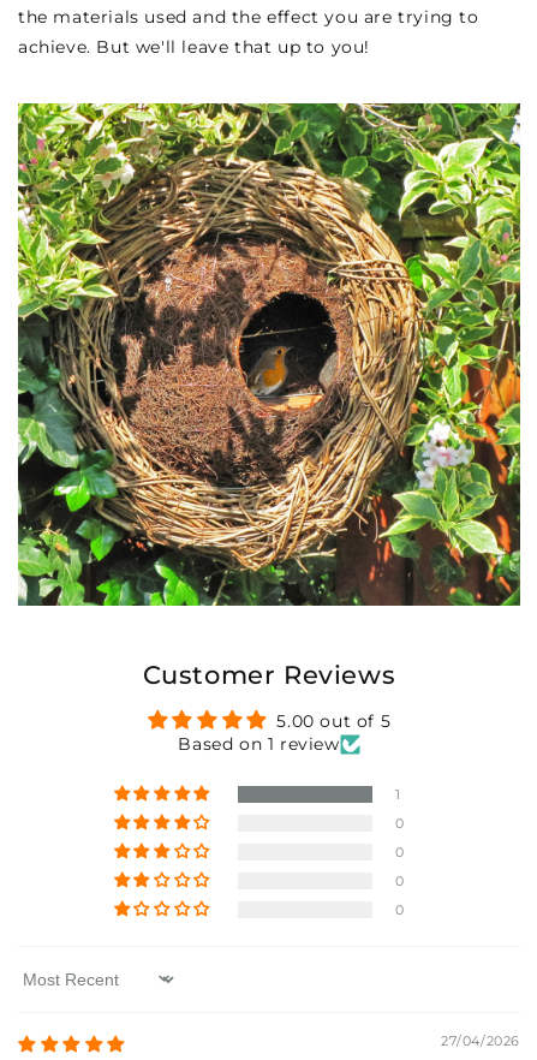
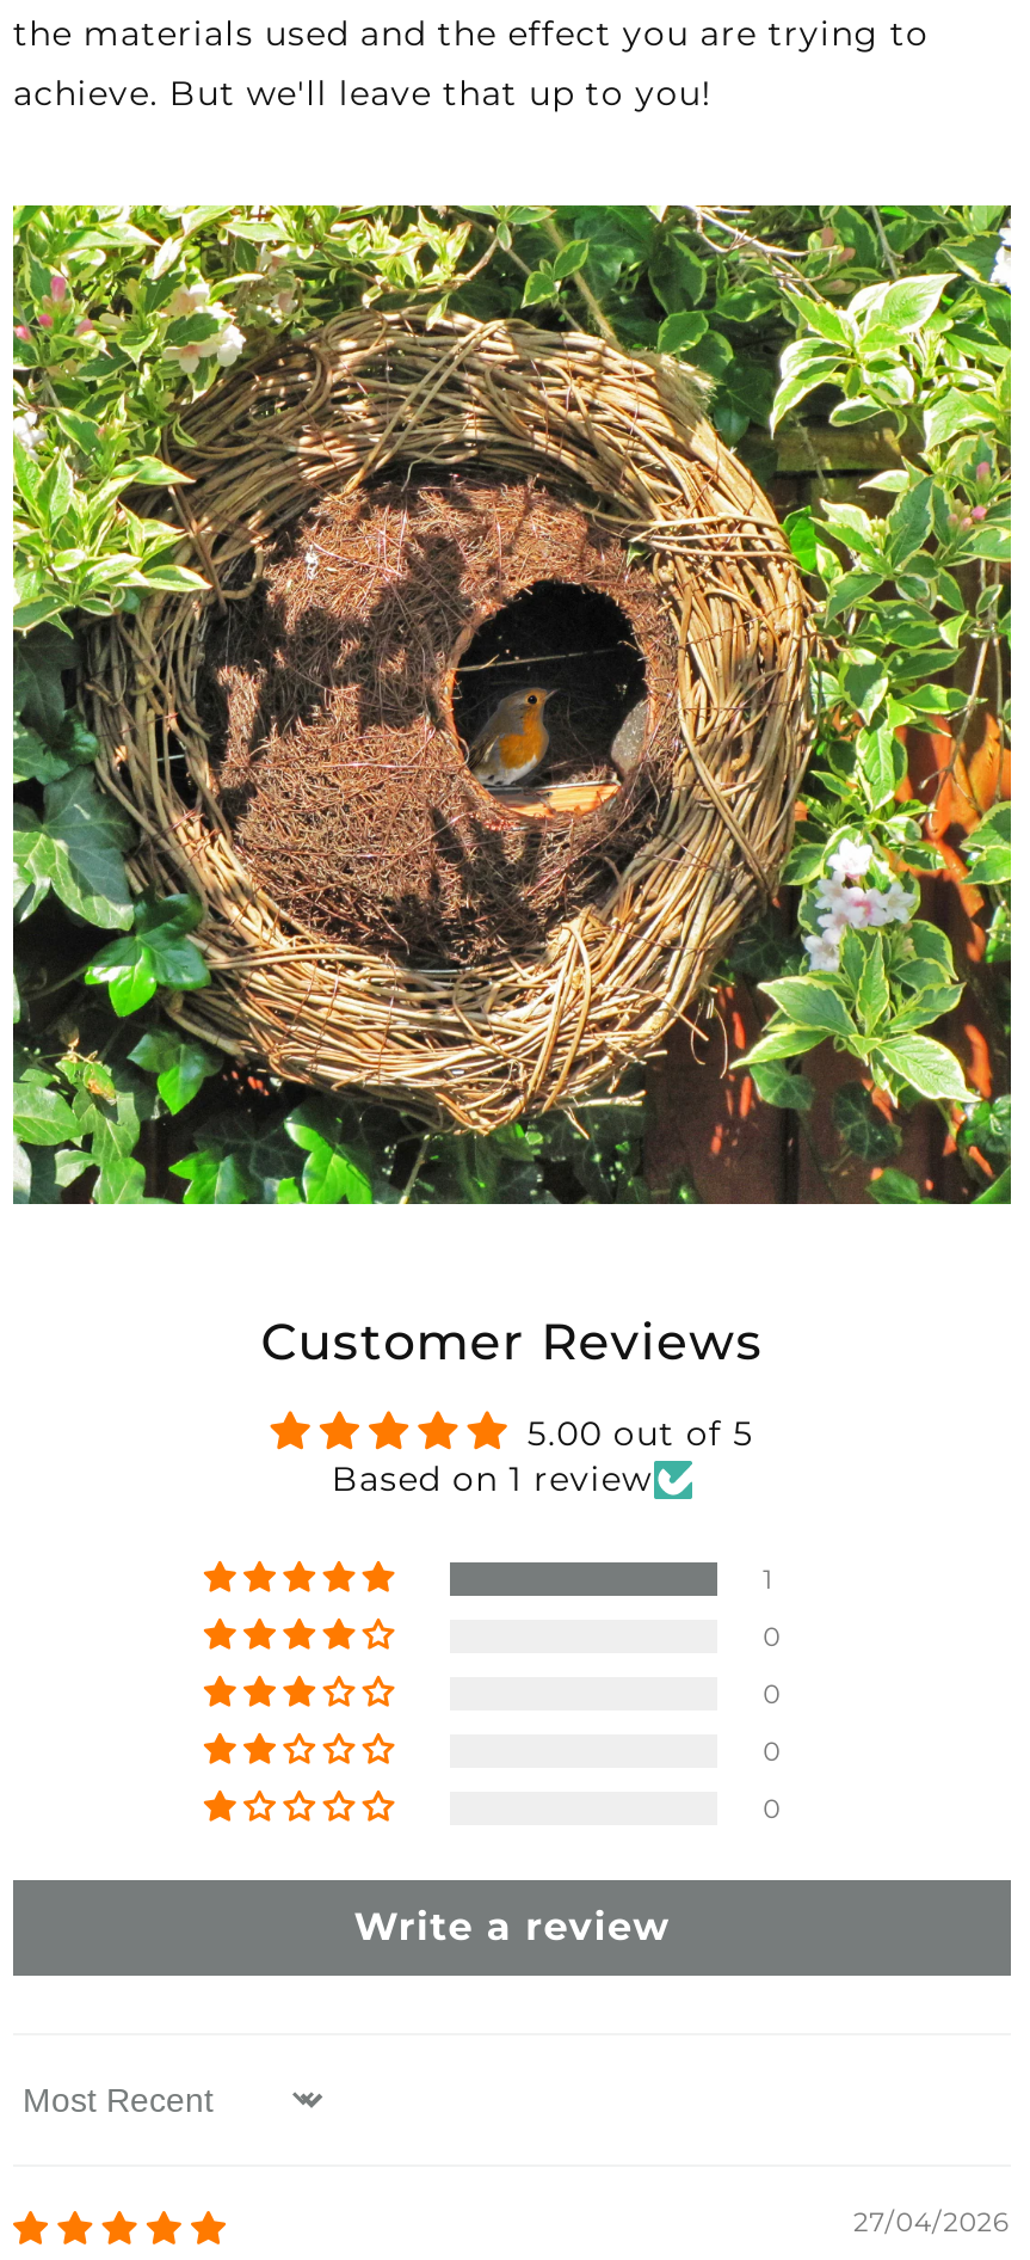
none -> [354,1904,670,1949] Write a review

